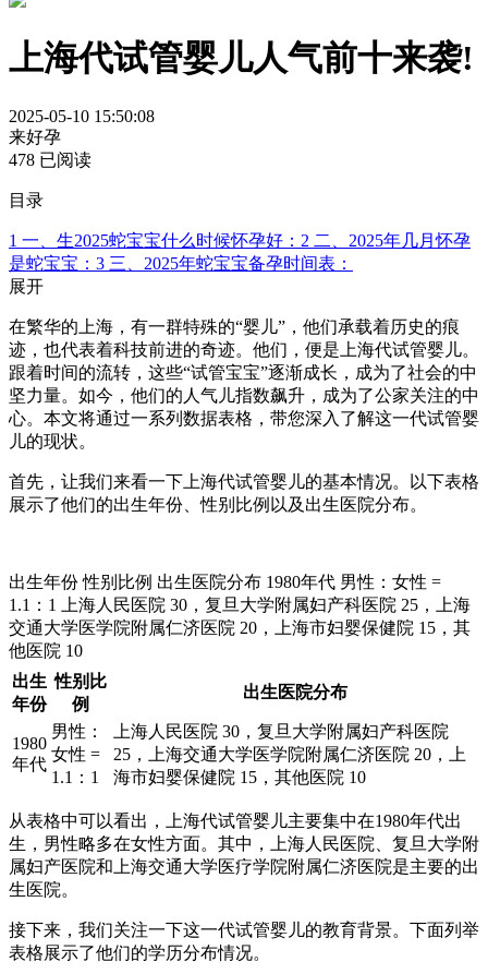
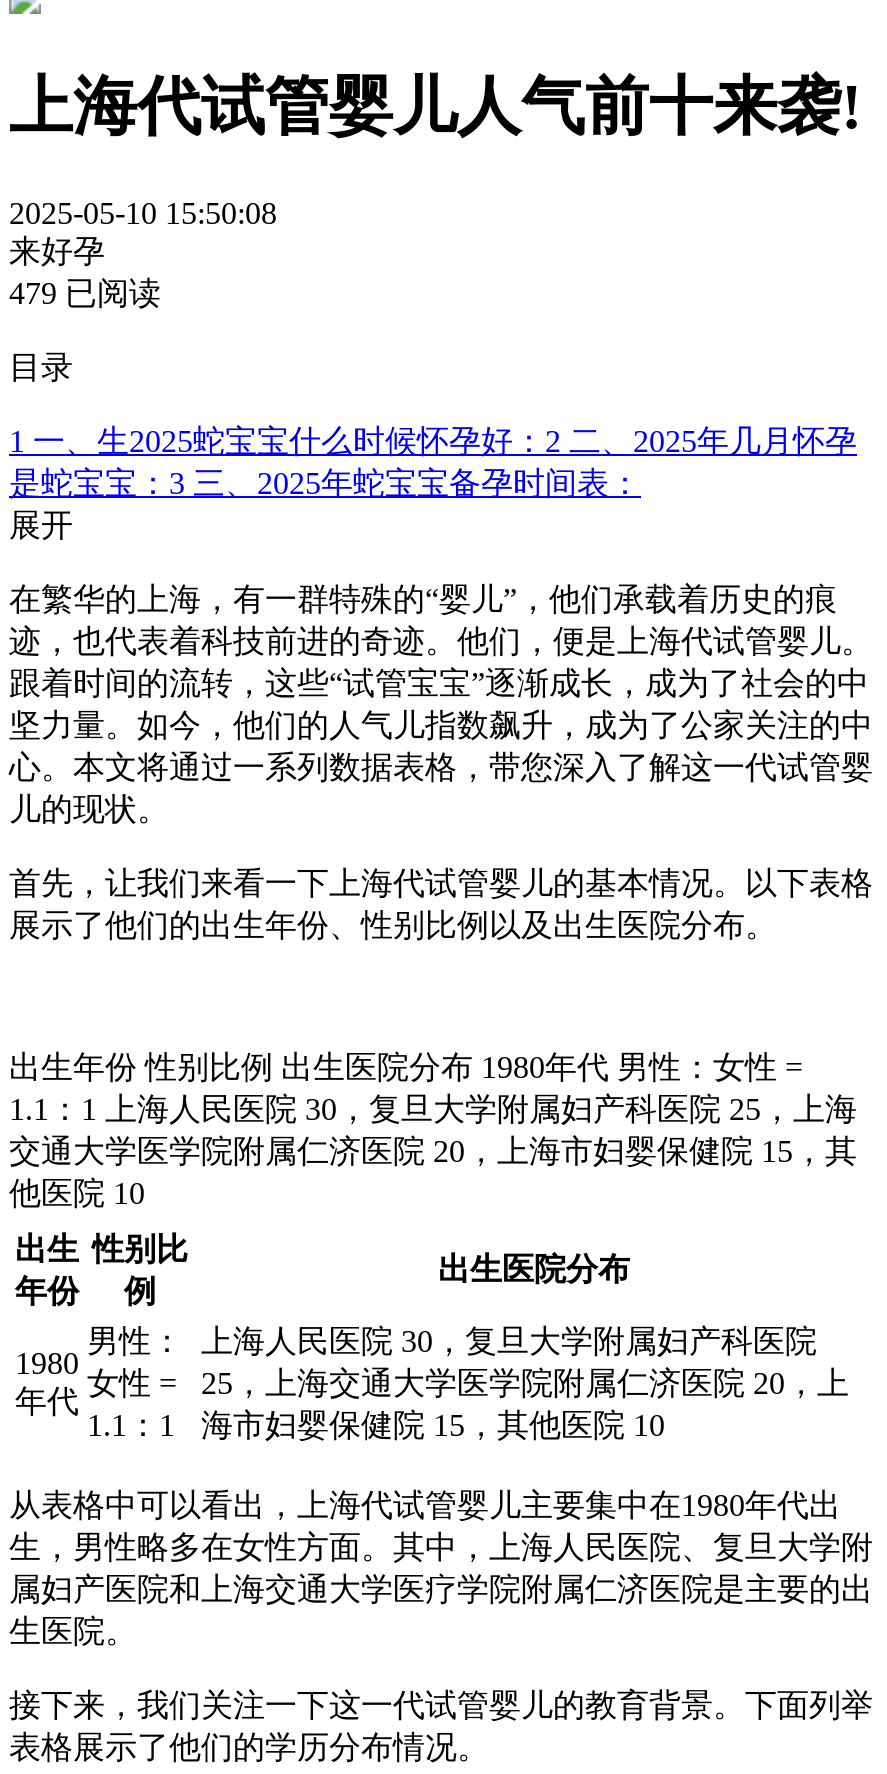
[9,150,91,169] 478 已阅读 -> [9,276,161,310] 479 已阅读

